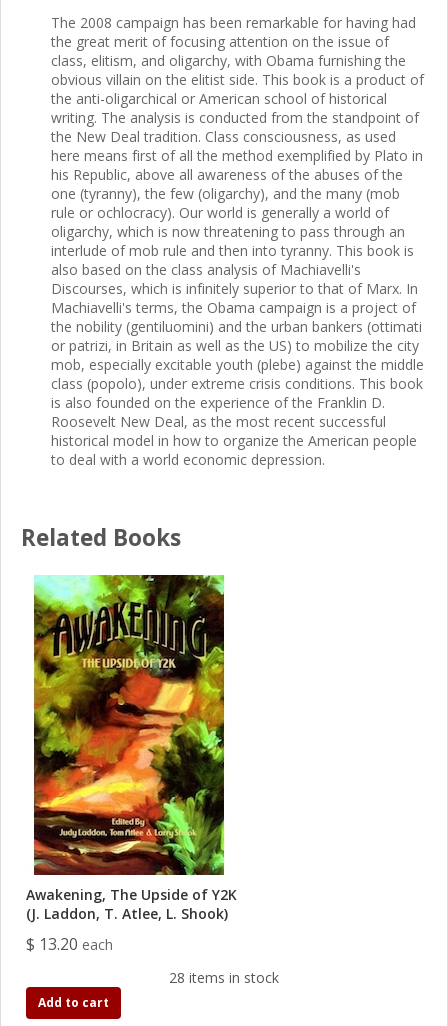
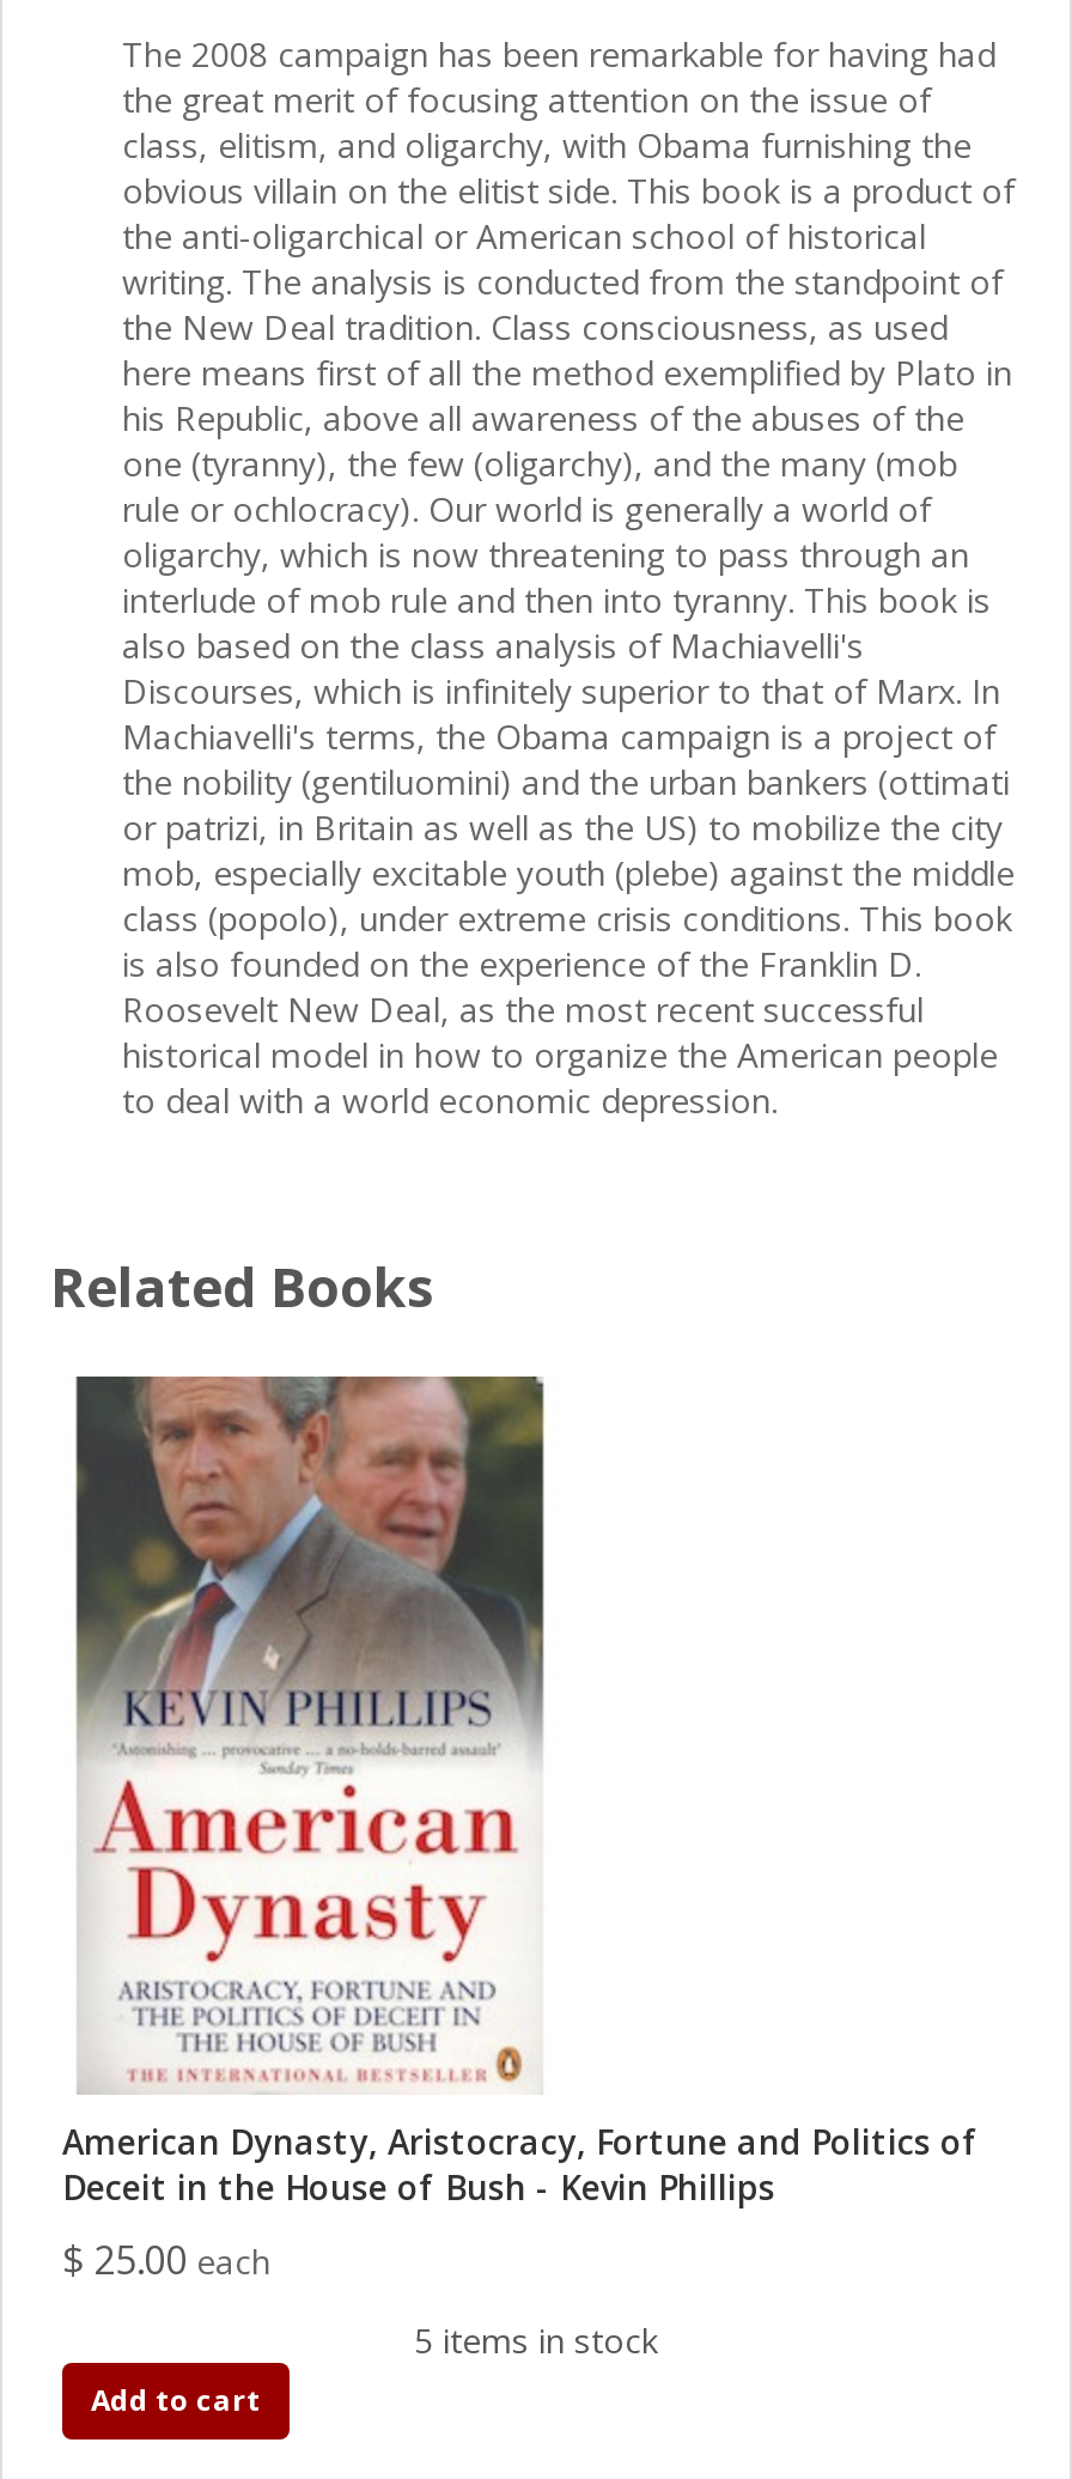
[26,574,237,923] [image] | Awakening, The Upside of Y2K | (J. Laddon, T. Atlee, L. Shook) -> [62,1374,979,2210] [image] | American Dynasty, Aristocracy, Fortune and Politics of | Deceit in the House of Bush - Kevin Phillips
[26,933,113,955] $ 13.20 each -> [62,2234,270,2286] $ 25.00 each
[169,968,279,987] 28 items in stock -> [414,2317,658,2363] 5 items in stock

